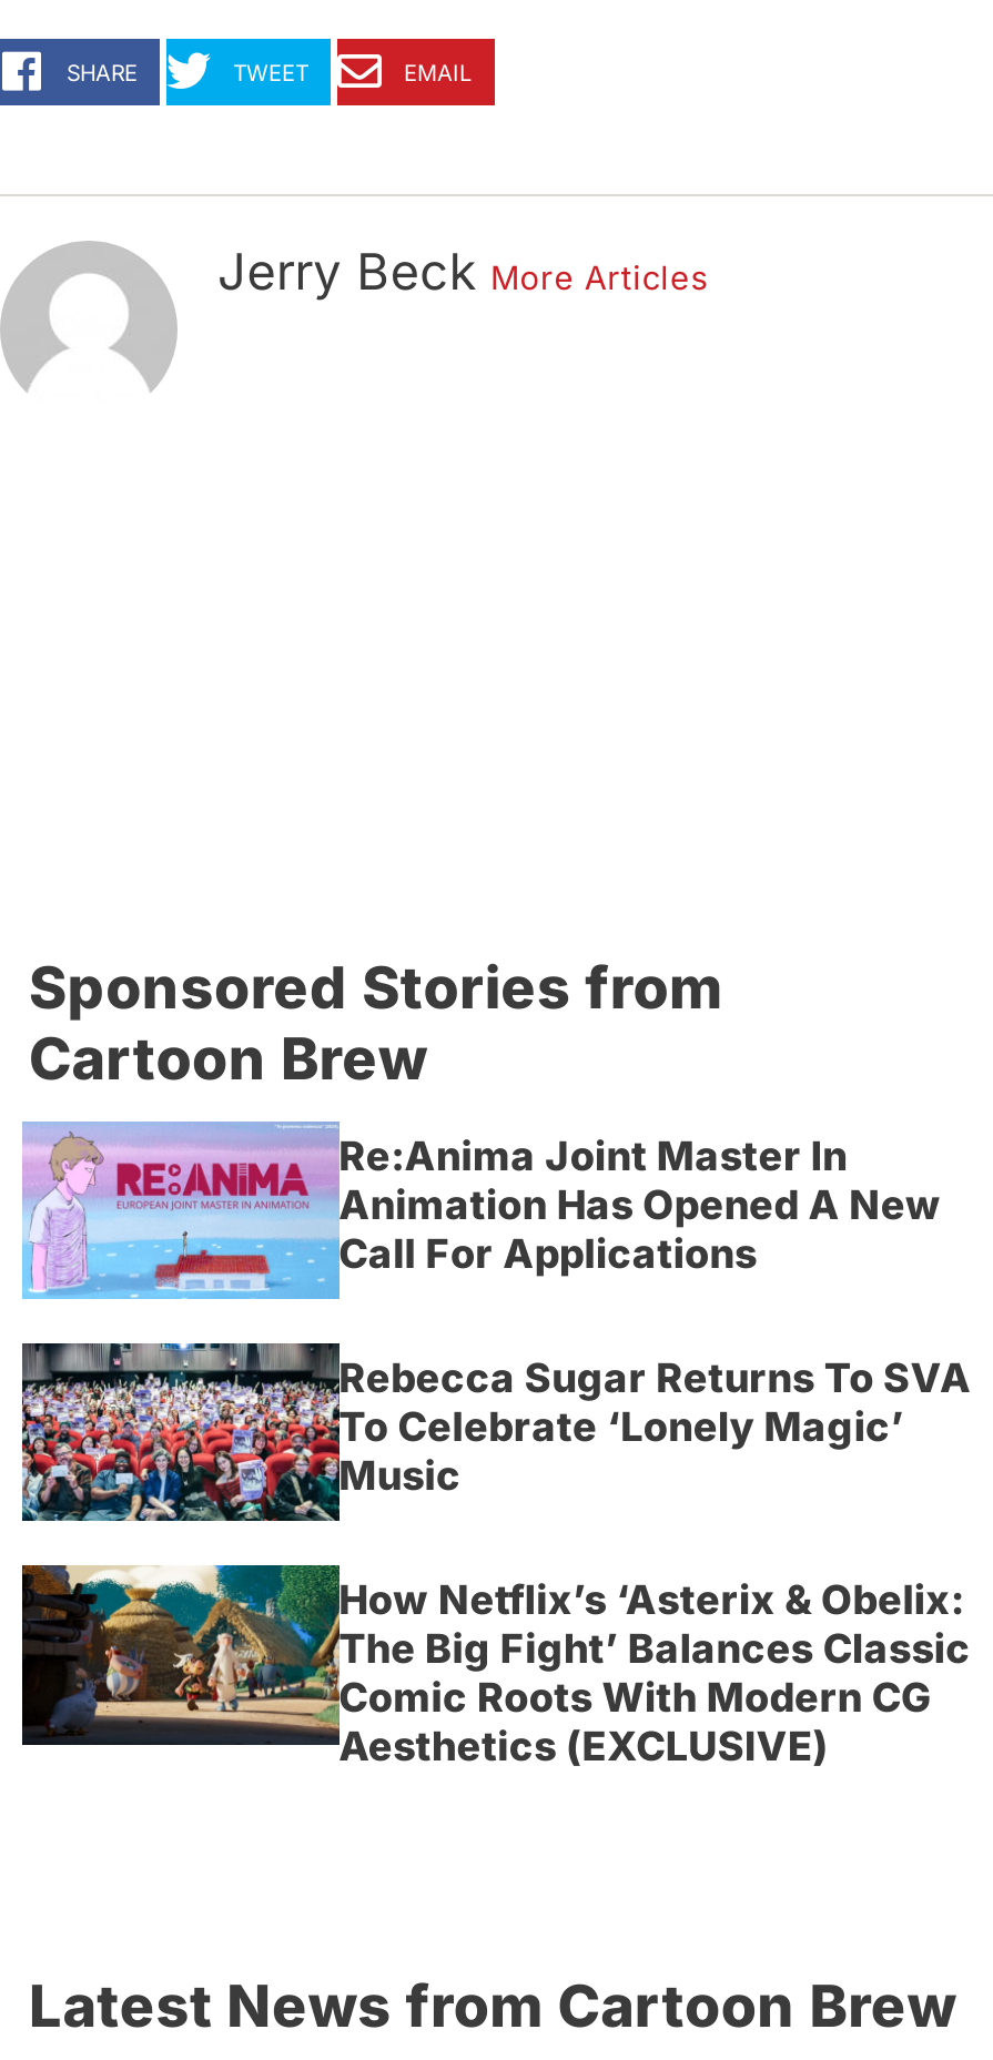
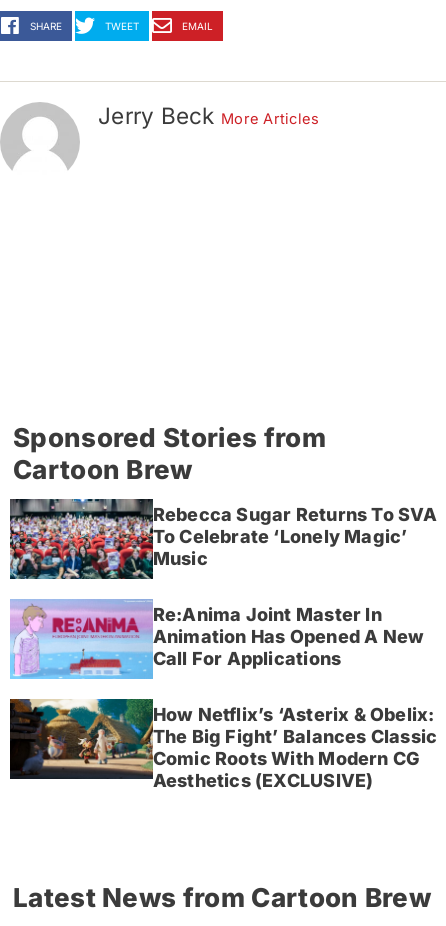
moved [20,1122,942,1301] -> [10,599,424,680]: [image] | Re:Anima Joint Master In | Animation Has Opened A New | Call For Applications
moved [18,1339,971,1525] -> [8,497,438,581]: [image] | Rebecca Sugar Returns To SVA | To Celebrate ‘Lonely Magic’ | Music

